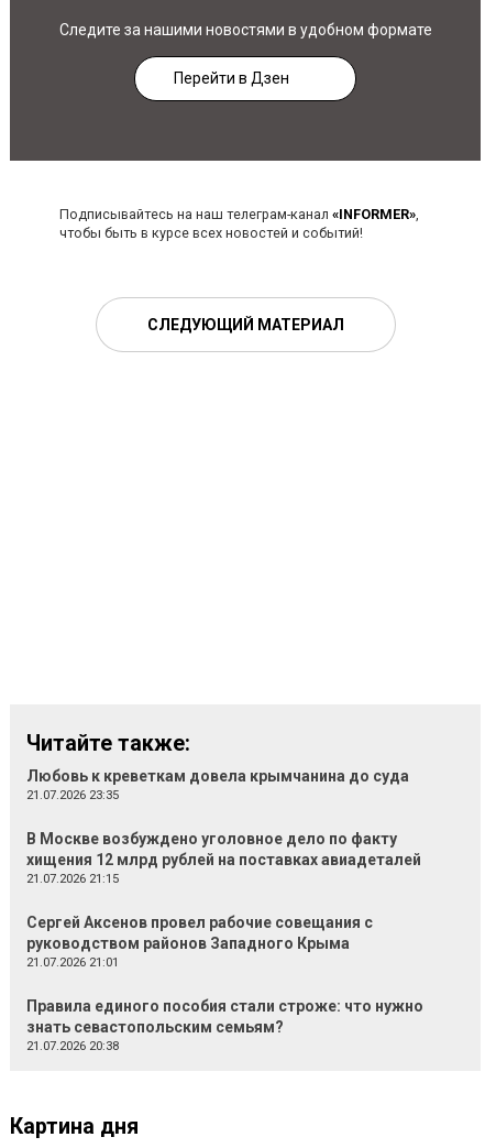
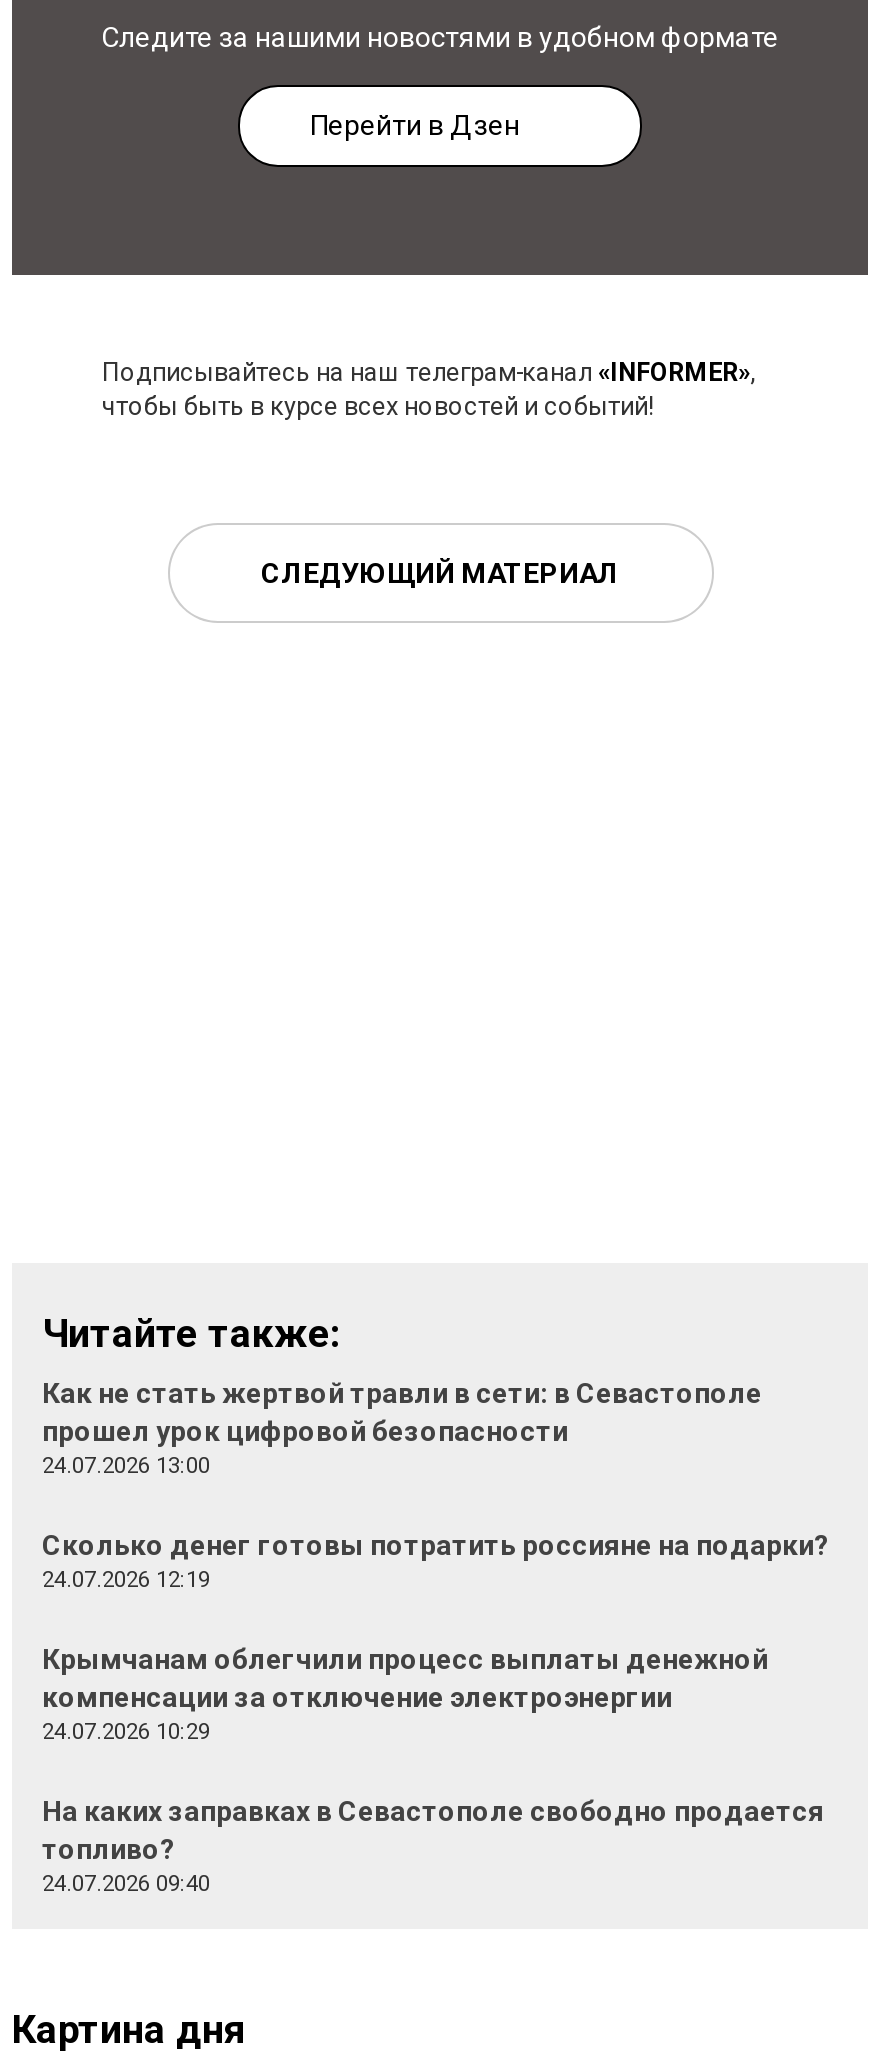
[26,767,409,802] Любовь к креветкам довела крымчанина до суда | 21.07.2026 23:35 -> [42,1377,762,1479] Как не стать жертвой травли в сети: в Севастополе | прошел урок цифровой безопасности | 24.07.2026 13:00
[26,830,421,886] В Москве возбуждено уголовное дело по факту | хищения 12 млрд рублей на поставках авиадеталей | 21.07.2026 21:15 -> [42,1529,830,1593] Сколько денег готовы потратить россияне на подарки? | 24.07.2026 12:19
[26,914,373,970] Сергей Аксенов провел рабочие совещания с | руководством районов Западного Крыма | 21.07.2026 21:01 -> [42,1643,768,1745] Крымчанам облегчили процесс выплаты денежной | компенсации за отключение электроэнергии | 24.07.2026 10:29
[26,997,423,1053] Правила единого пособия стали строже: что нужно | знать севастопольским семьям? | 21.07.2026 20:38 -> [42,1795,824,1897] На каких заправках в Севастополе свободно продается | топливо? | 24.07.2026 09:40

